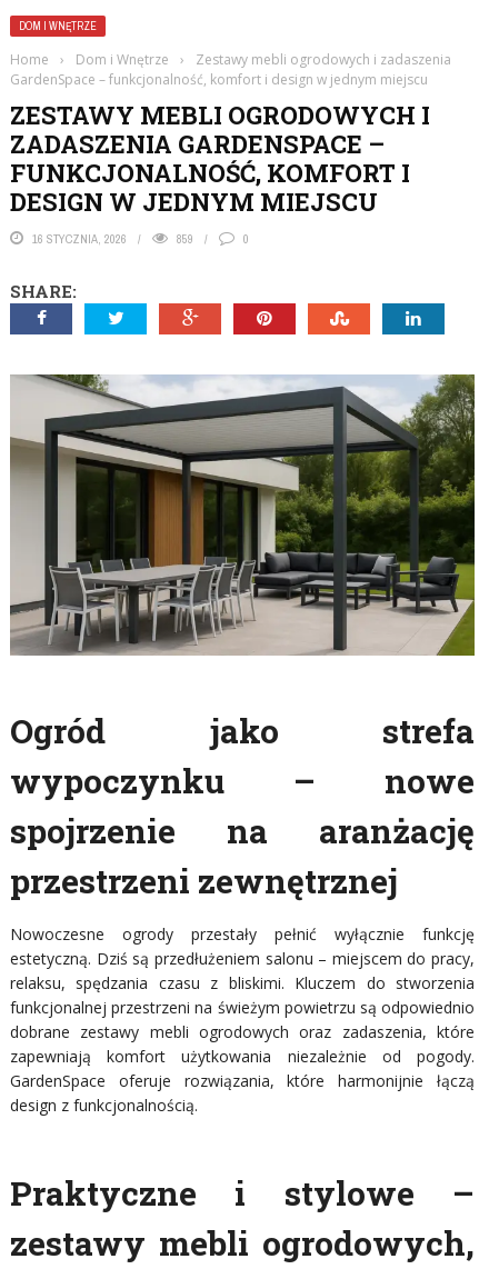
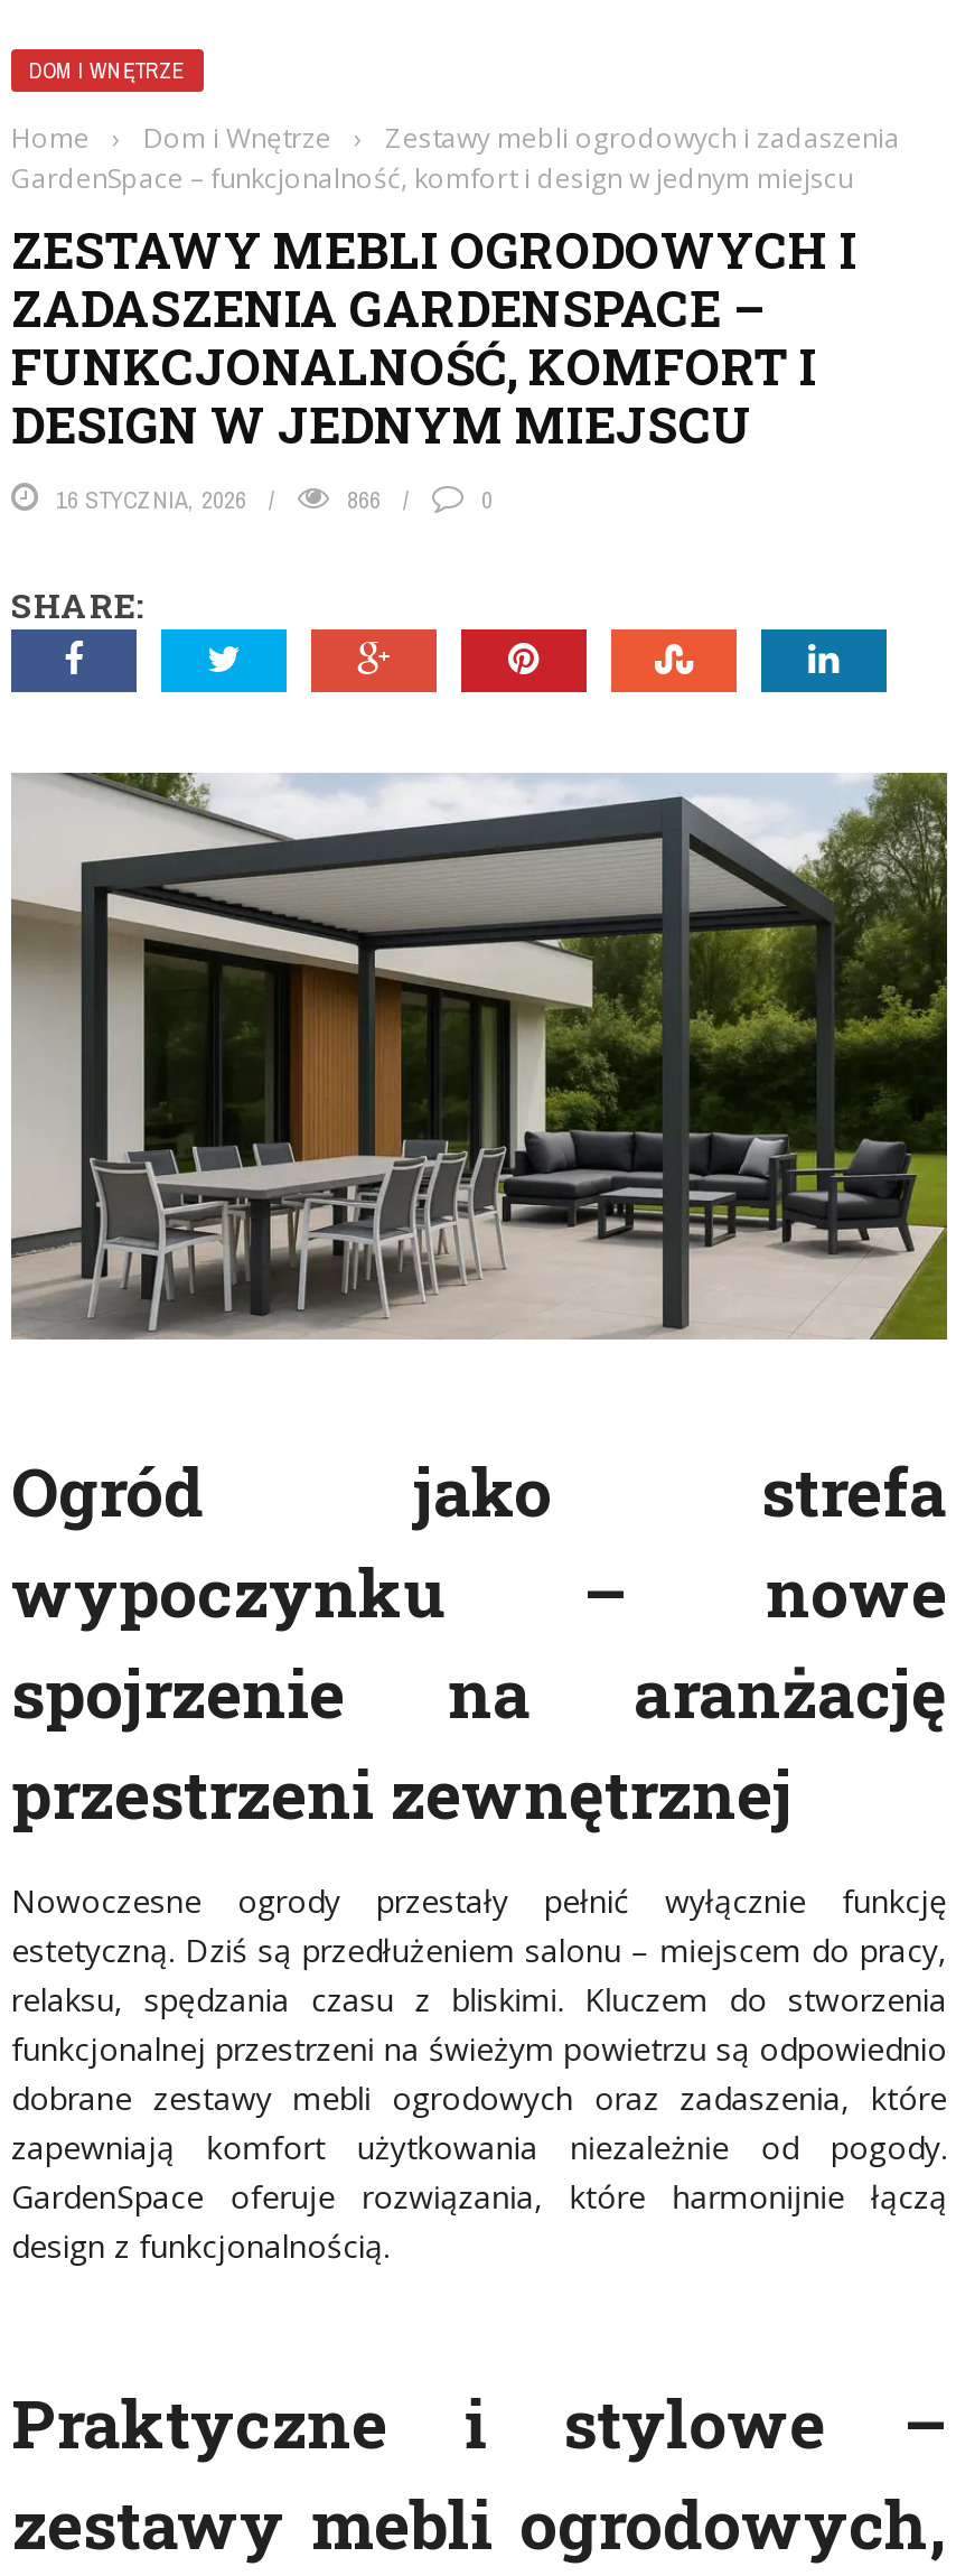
[177,231,193,247] 859 -> [347,484,381,515] 866

